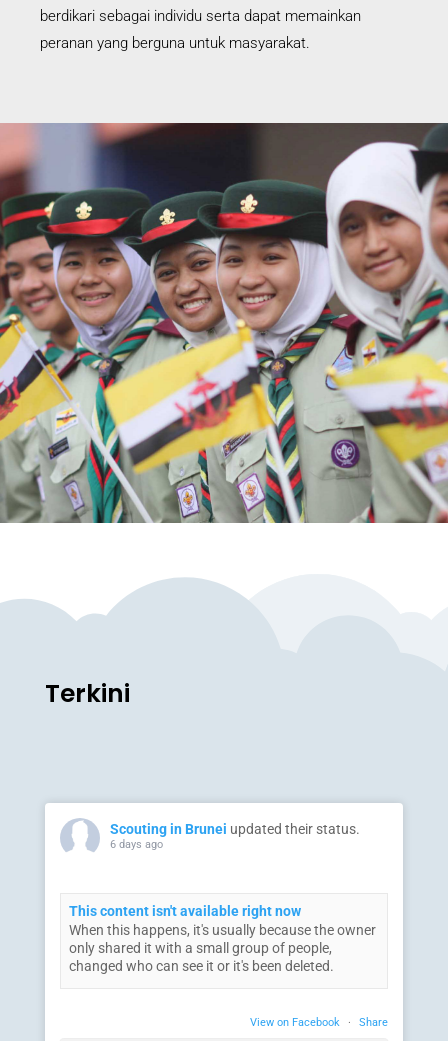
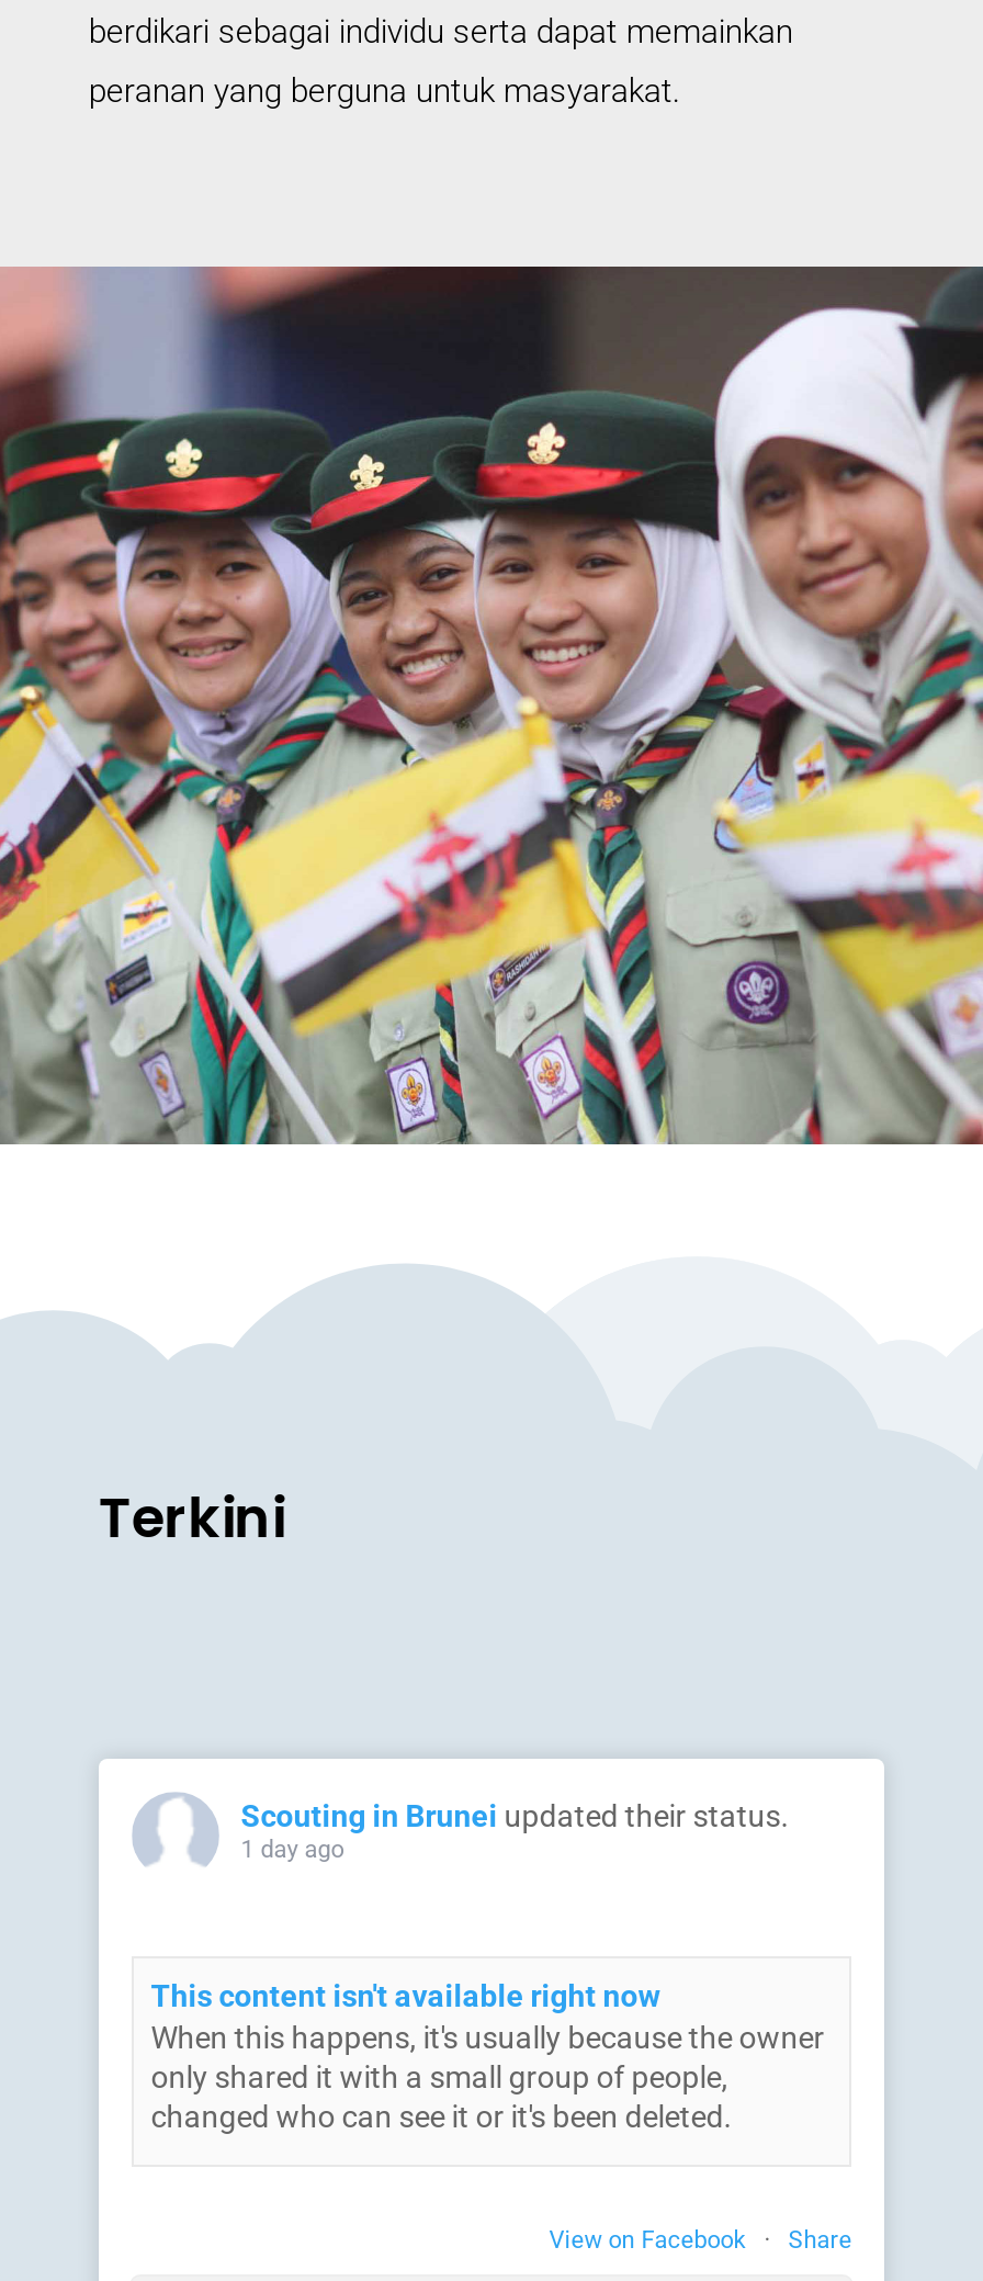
[110,838,163,851] 6 days ago -> [241,1836,344,1865] 1 day ago

